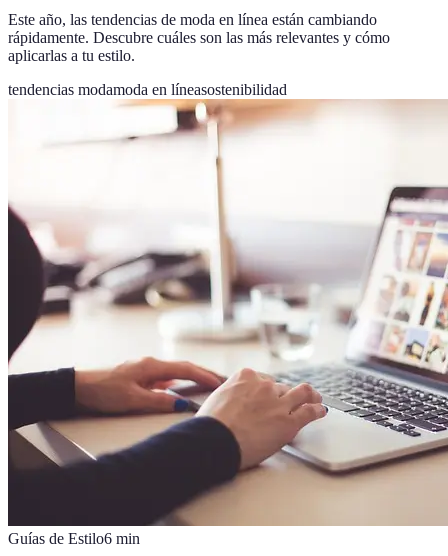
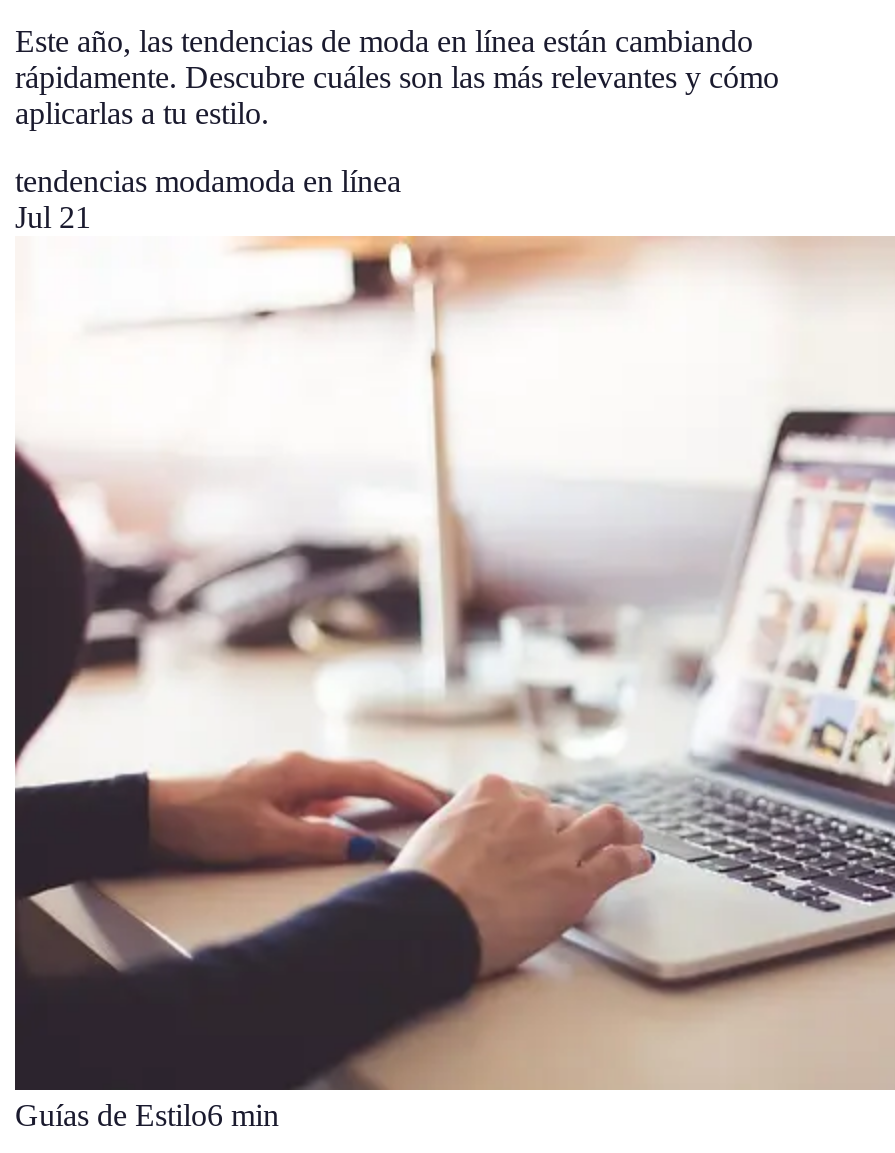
[8,81,287,98] tendencias modamoda en líneasostenibilidad -> [15,163,401,233] tendencias modamoda en línea | Jul 21

